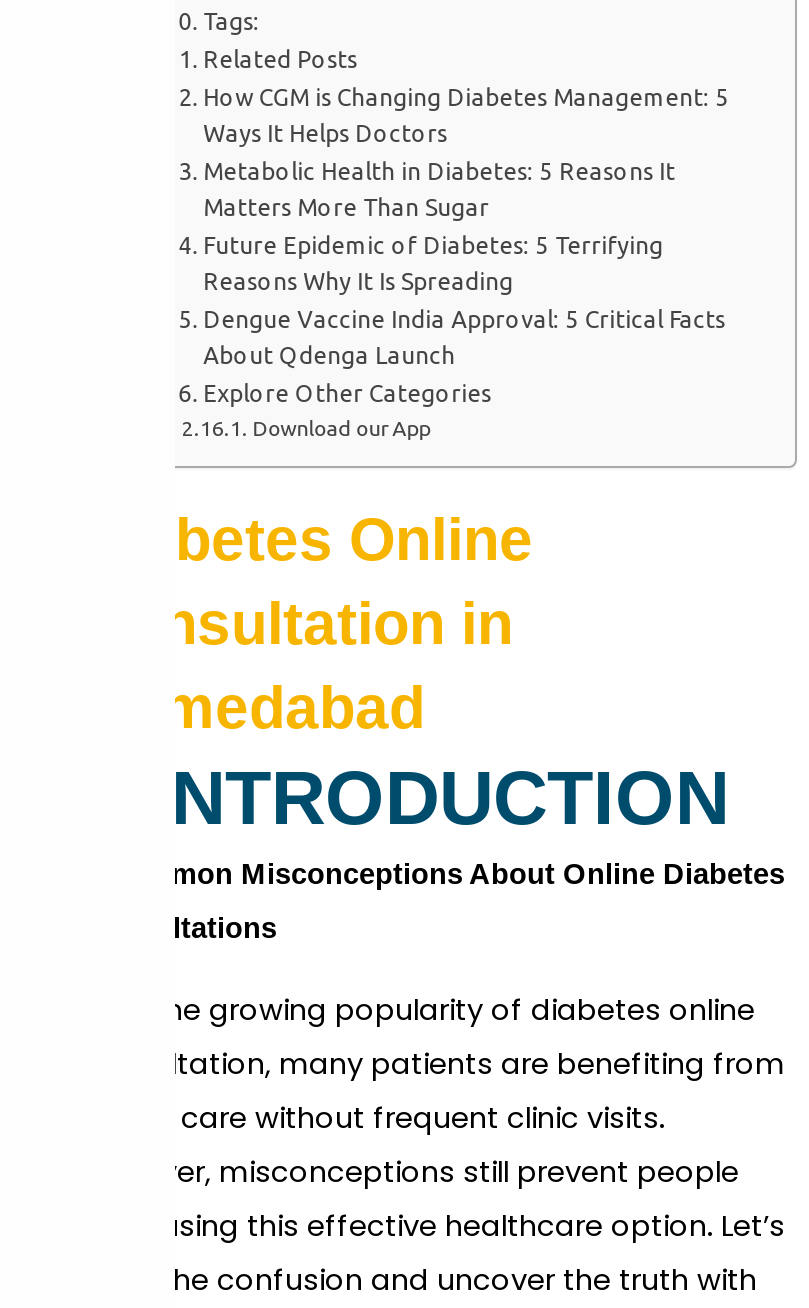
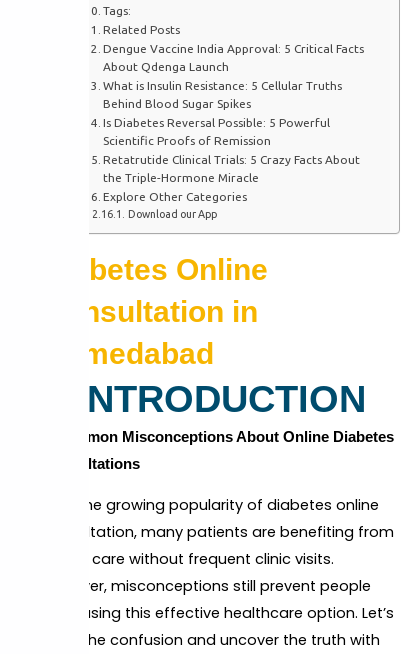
[203,84,729,294] How CGM is Changing Diabetes Management: 5 | Ways It Helps Doctors | Metabolic Health in Diabetes: 5 Reasons It | Matters More Than Sugar | Future Epidemic of Diabetes: 5 Terrifying | Reasons Why It Is Spreading -> none
moved [203,306,725,368] -> [103,42,364,73]: Dengue Vaccine India Approval: 5 Critical Facts | About Qdenga Launch
none -> [103,79,360,184] What is Insulin Resistance: 5 Cellular Truths | Behind Blood Sugar Spikes | Is Diabetes Reversal Possible: 5 Powerful | Scientific Proofs of Remission | Retatrutide Clinical Trials: 5 Crazy Facts About | the Triple-Hormone Miracle

